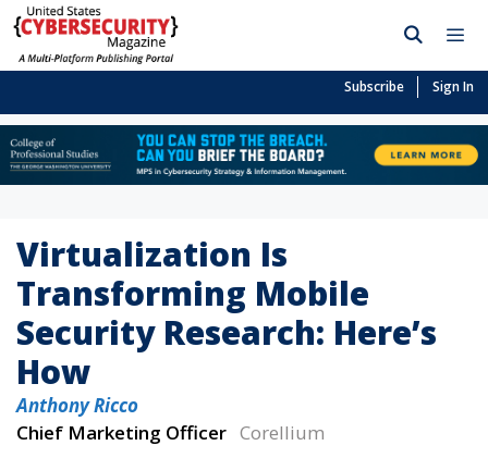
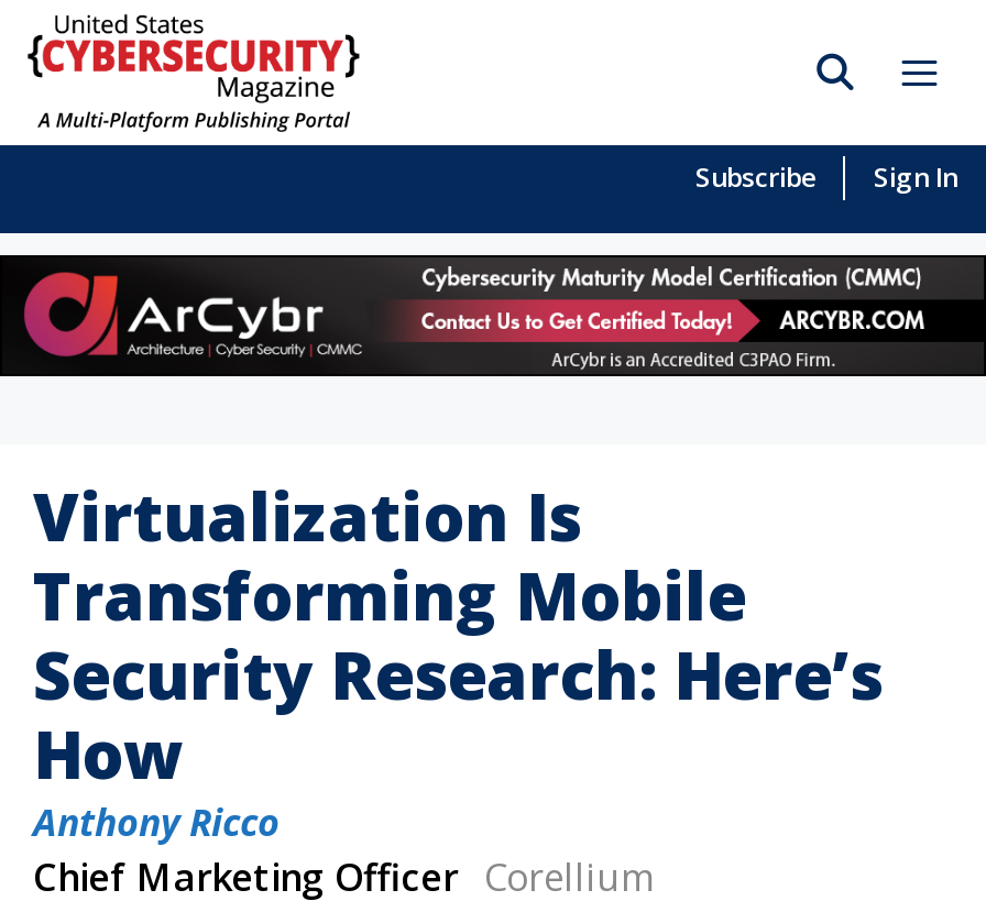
[3,125,485,185] [image] -> [7,255,979,376] [image]

